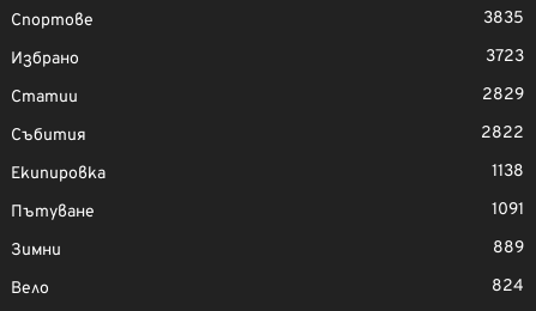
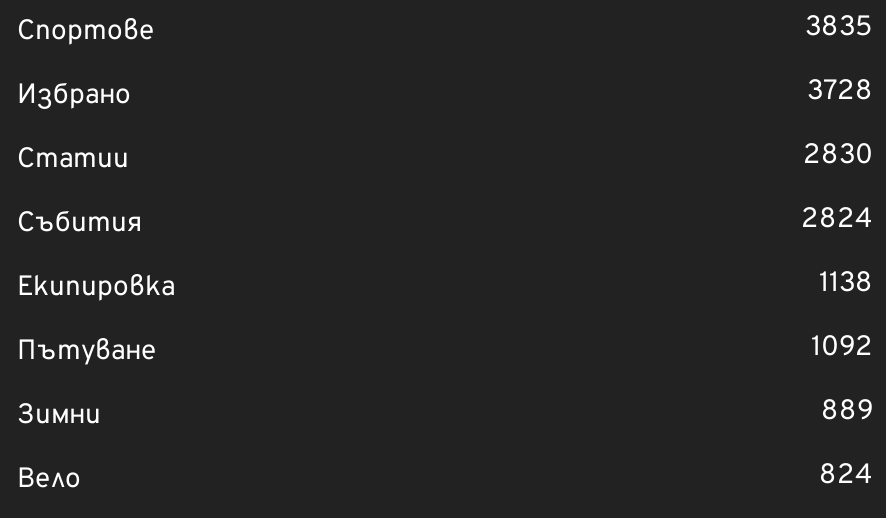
[486,47,524,67] 3723 -> [807,75,873,109] 3728
[482,85,524,105] 2829 -> [803,139,873,173] 2830
[481,123,524,144] 2822 -> [801,203,873,237] 2824
[492,200,524,220] 1091 -> [811,331,873,365] 1092

